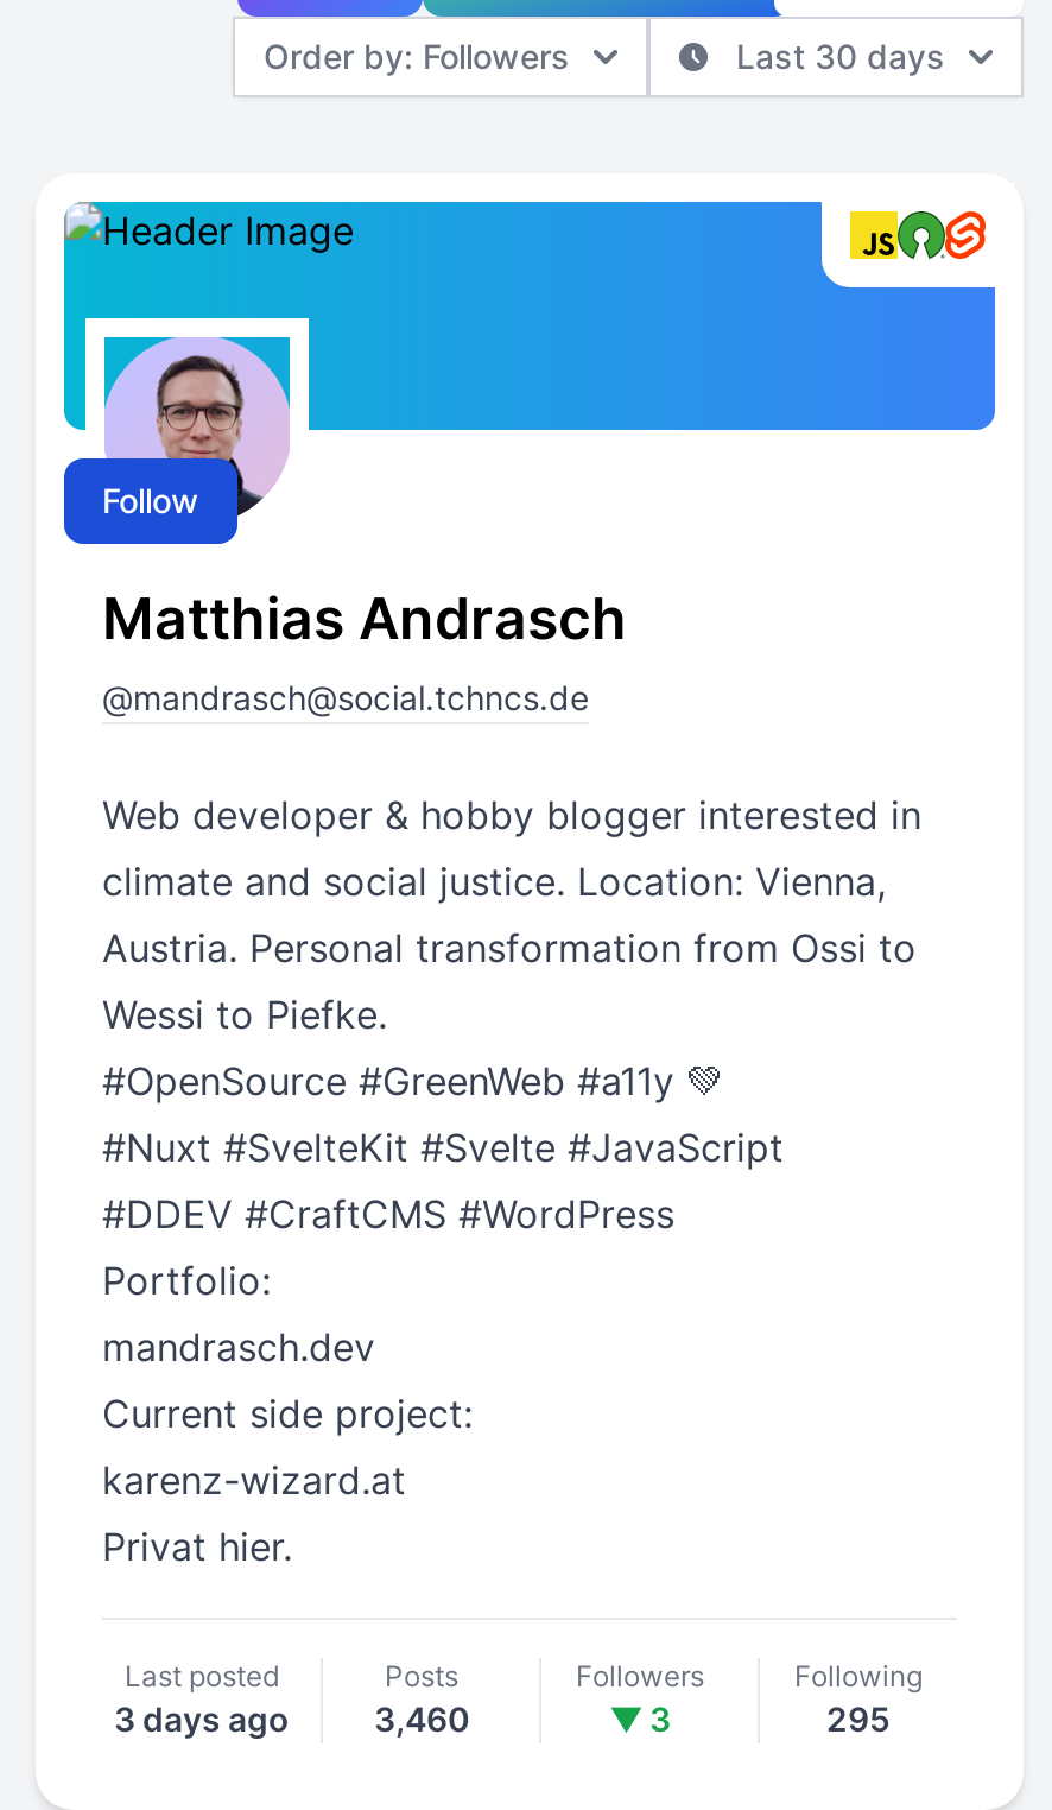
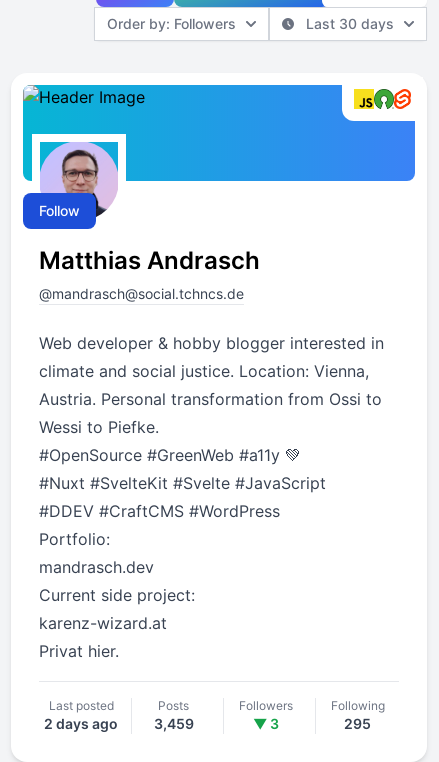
[114,1698,290,1739] 3 days ago -> [44,715,118,732] 2 days ago
[374,1698,469,1739] 3,460 -> [153,715,193,732] 3,459

